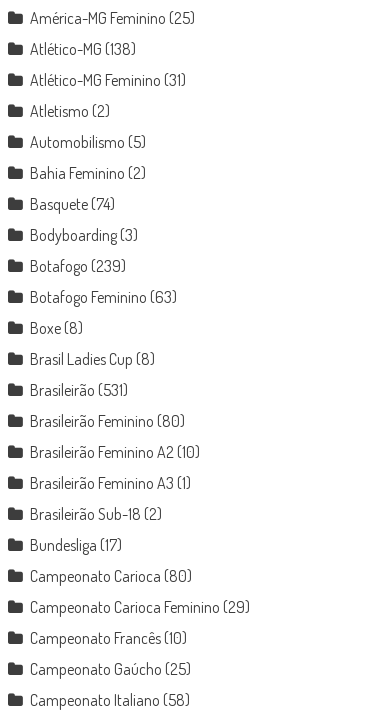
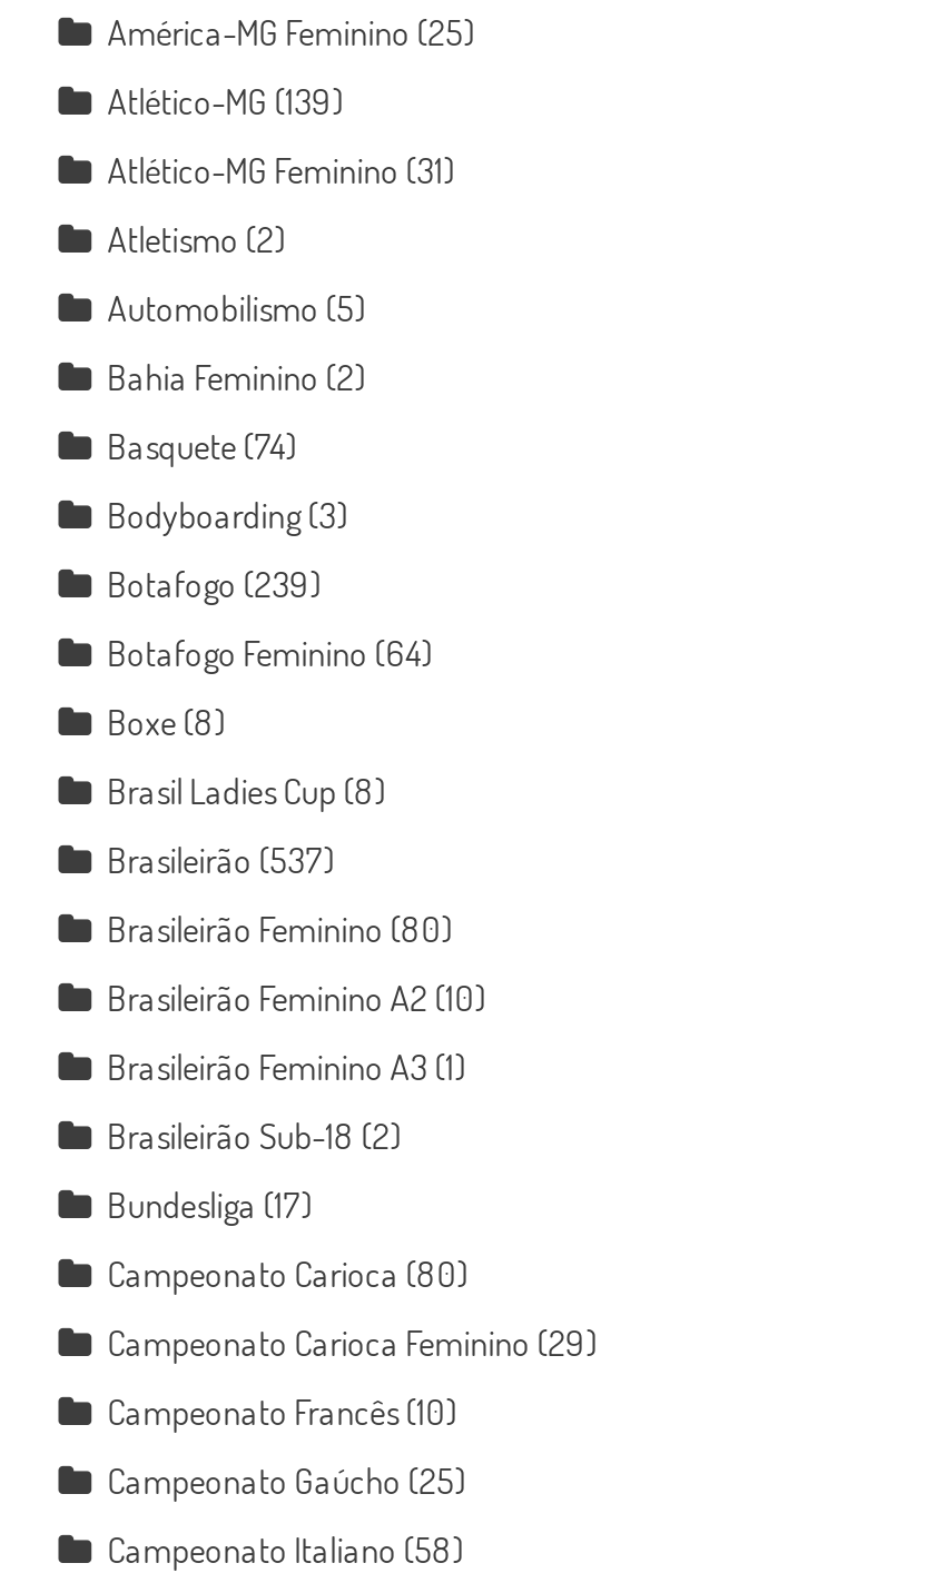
[30,39,136,59] Atlético-MG (138) -> [107,80,343,125] Atlético-MG (139)
[30,287,177,307] Botafogo Feminino (63) -> [107,632,432,676] Botafogo Feminino (64)
[30,380,128,400] Brasileirão (531) -> [107,839,334,883] Brasileirão (537)

